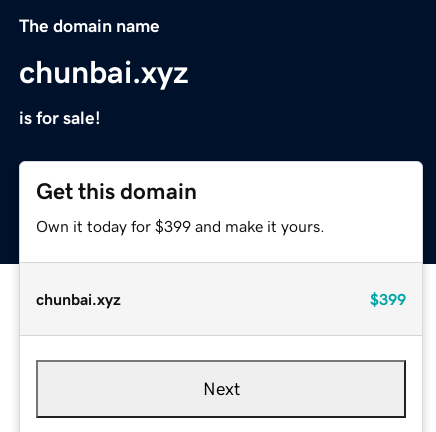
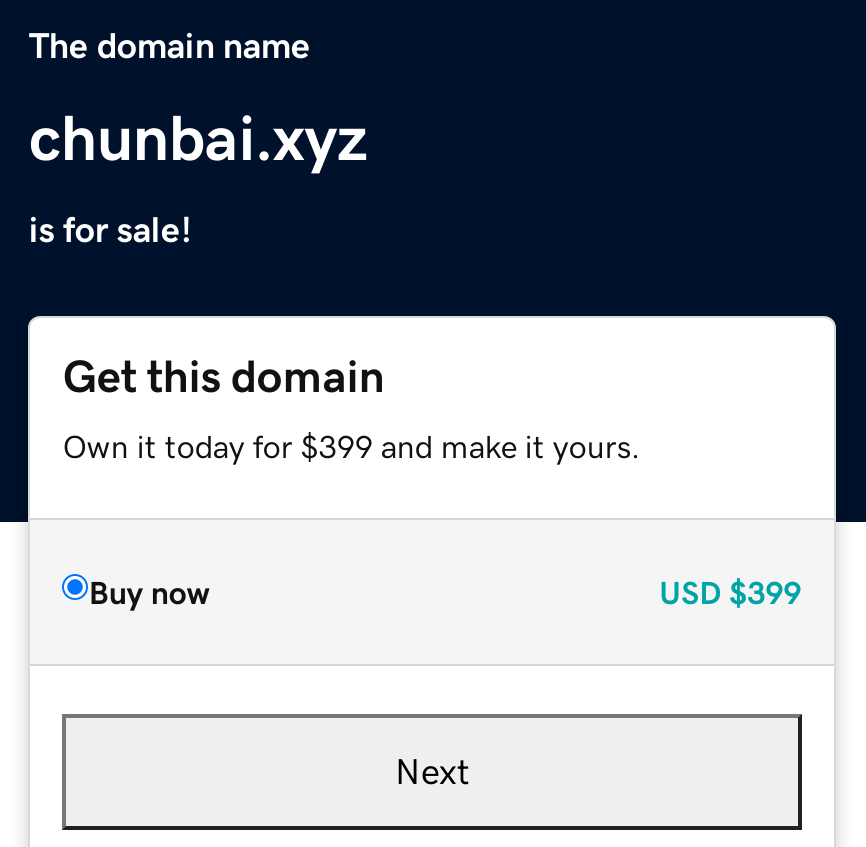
[36,291,406,307] chunbai.xyz | $399 -> [89,575,801,607] Buy now | USD $399

